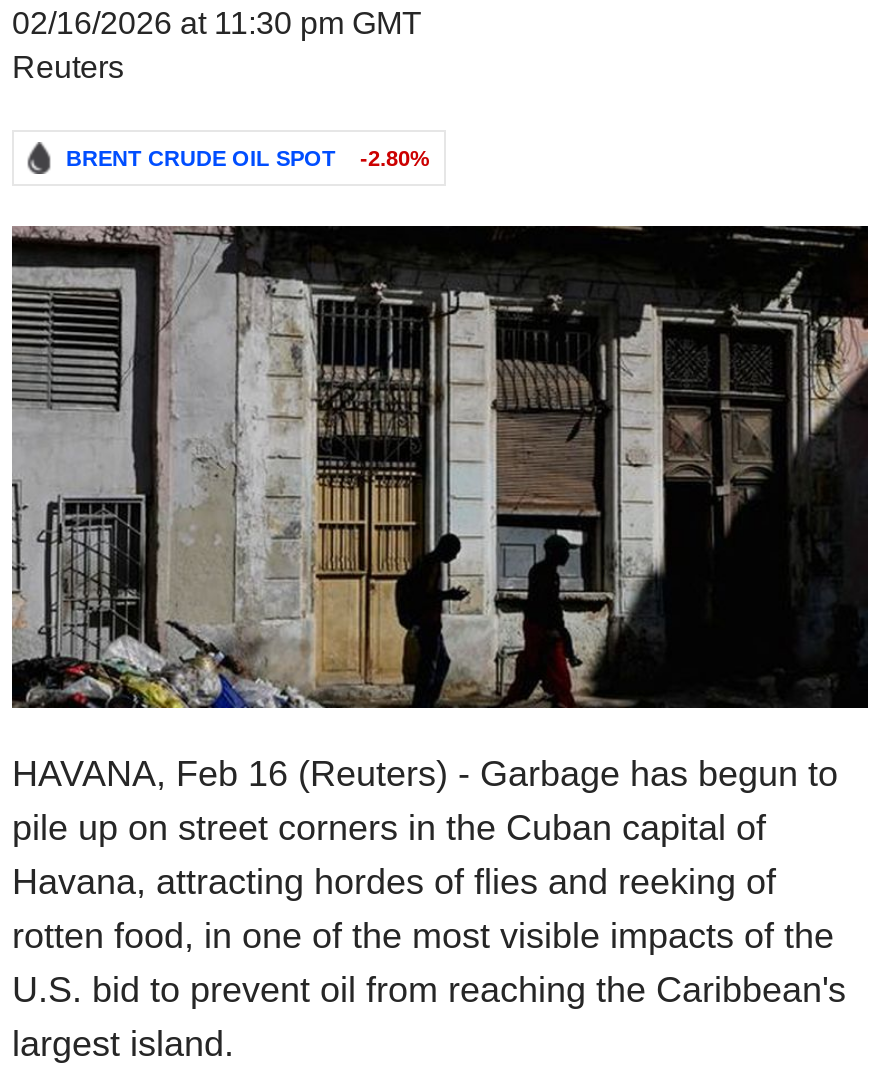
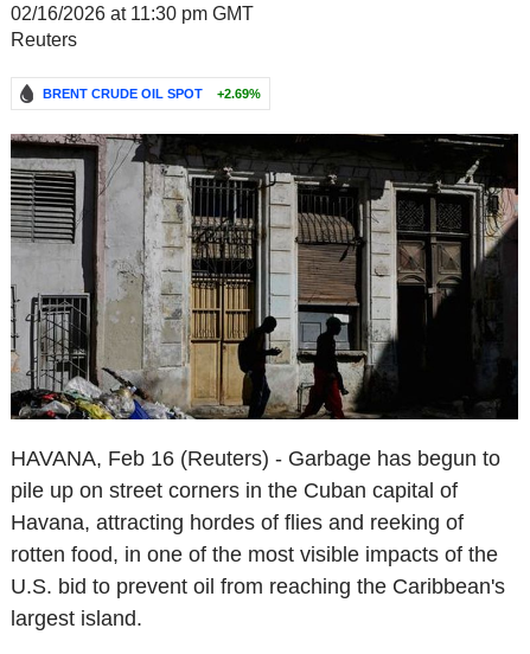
[66,146,430,170] BRENT CRUDE OIL SPOT -2.80% -> [43,86,261,101] BRENT CRUDE OIL SPOT +2.69%

